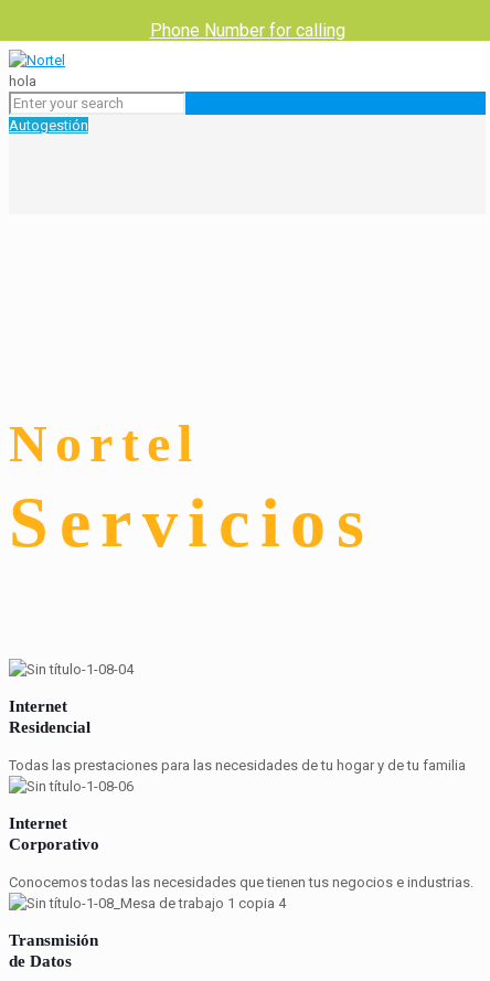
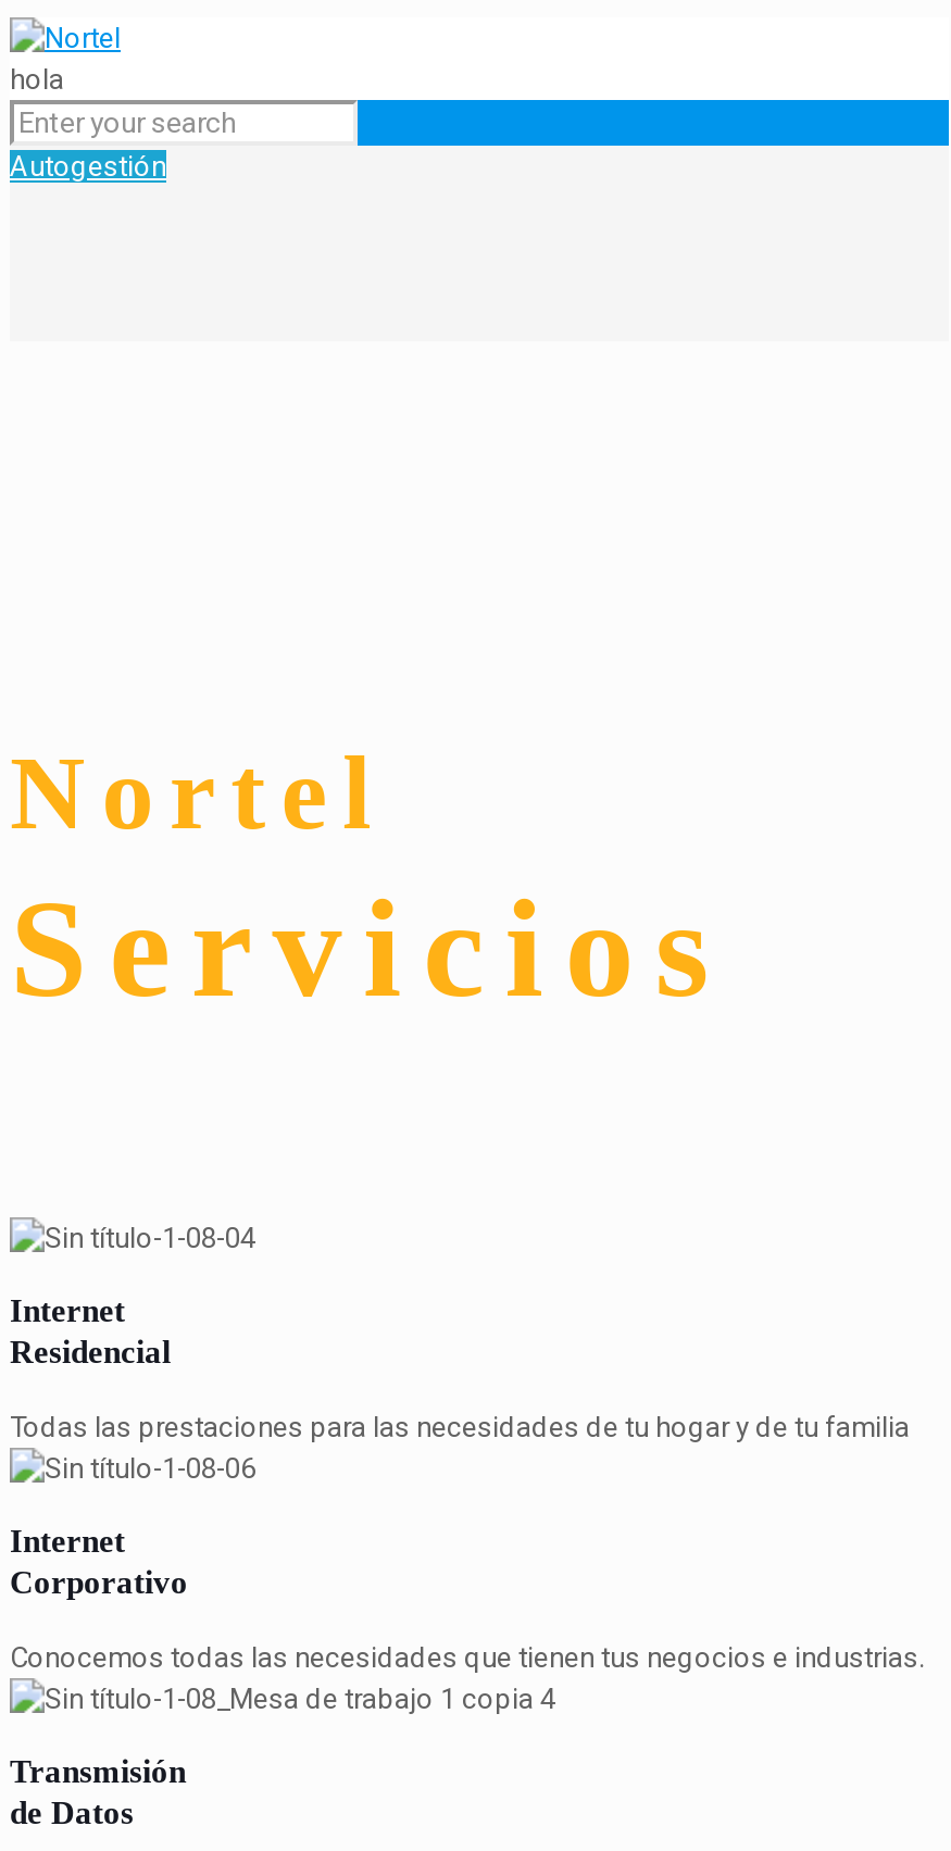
[150,20,345,41] Phone Number for calling -> none

